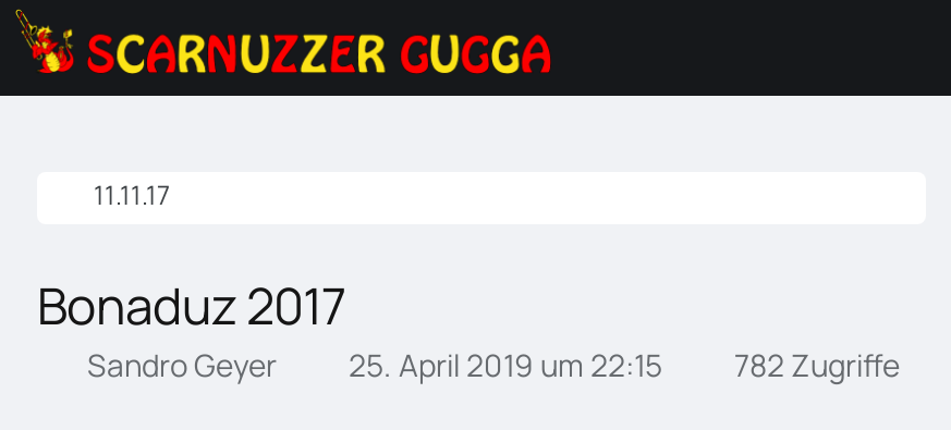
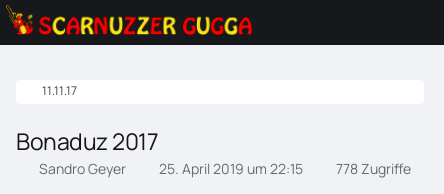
[87,344,900,385] Sandro Geyer 25. April 2019 um 22:15 782 Zugriffe -> [39,159,411,178] Sandro Geyer 25. April 2019 um 22:15 778 Zugriffe

